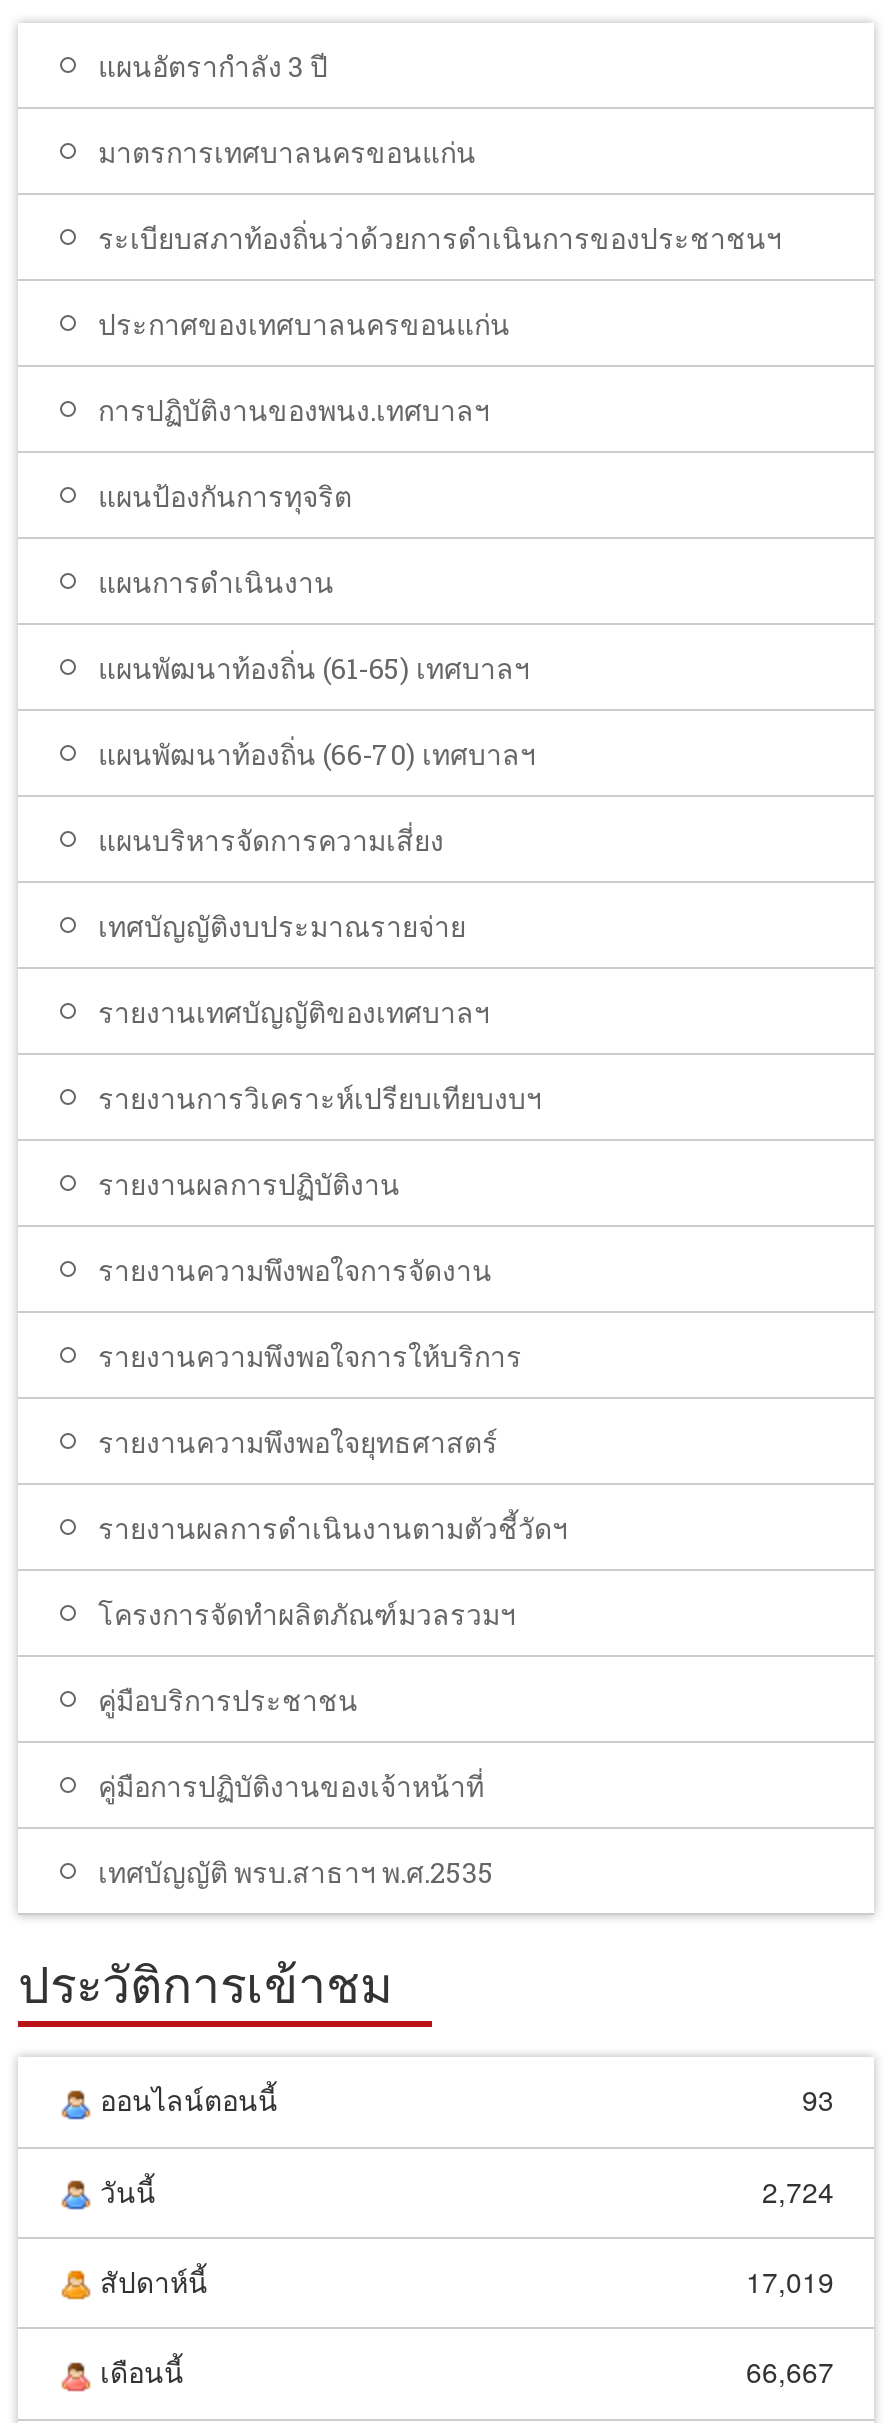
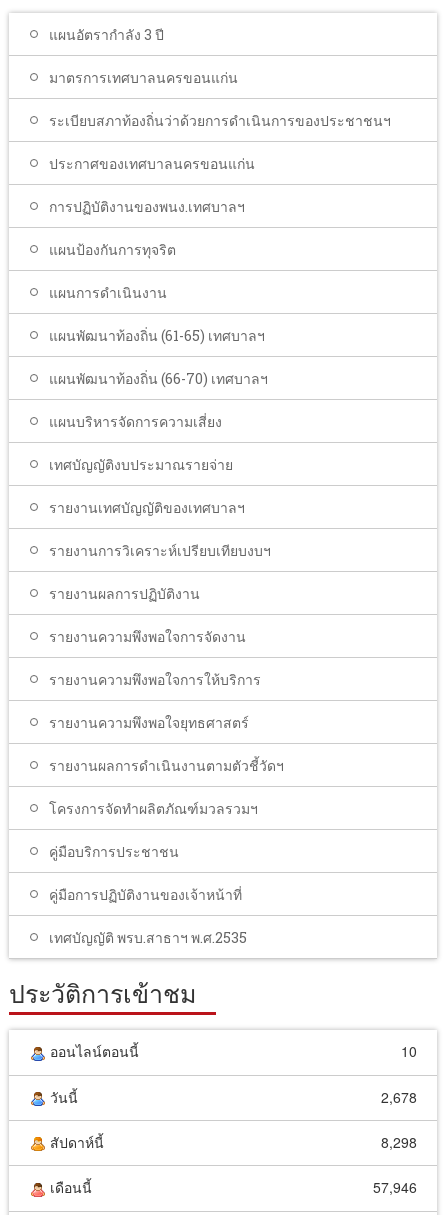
[802,2080,834,2120] 93 -> [401,1041,417,1061] 10
[762,2170,834,2210] 2,724 -> [381,1087,417,1107] 2,678
[746,2261,834,2301] 17,019 -> [381,1132,417,1152] 8,298
[746,2352,834,2392] 66,667 -> [373,1177,417,1197] 57,946

